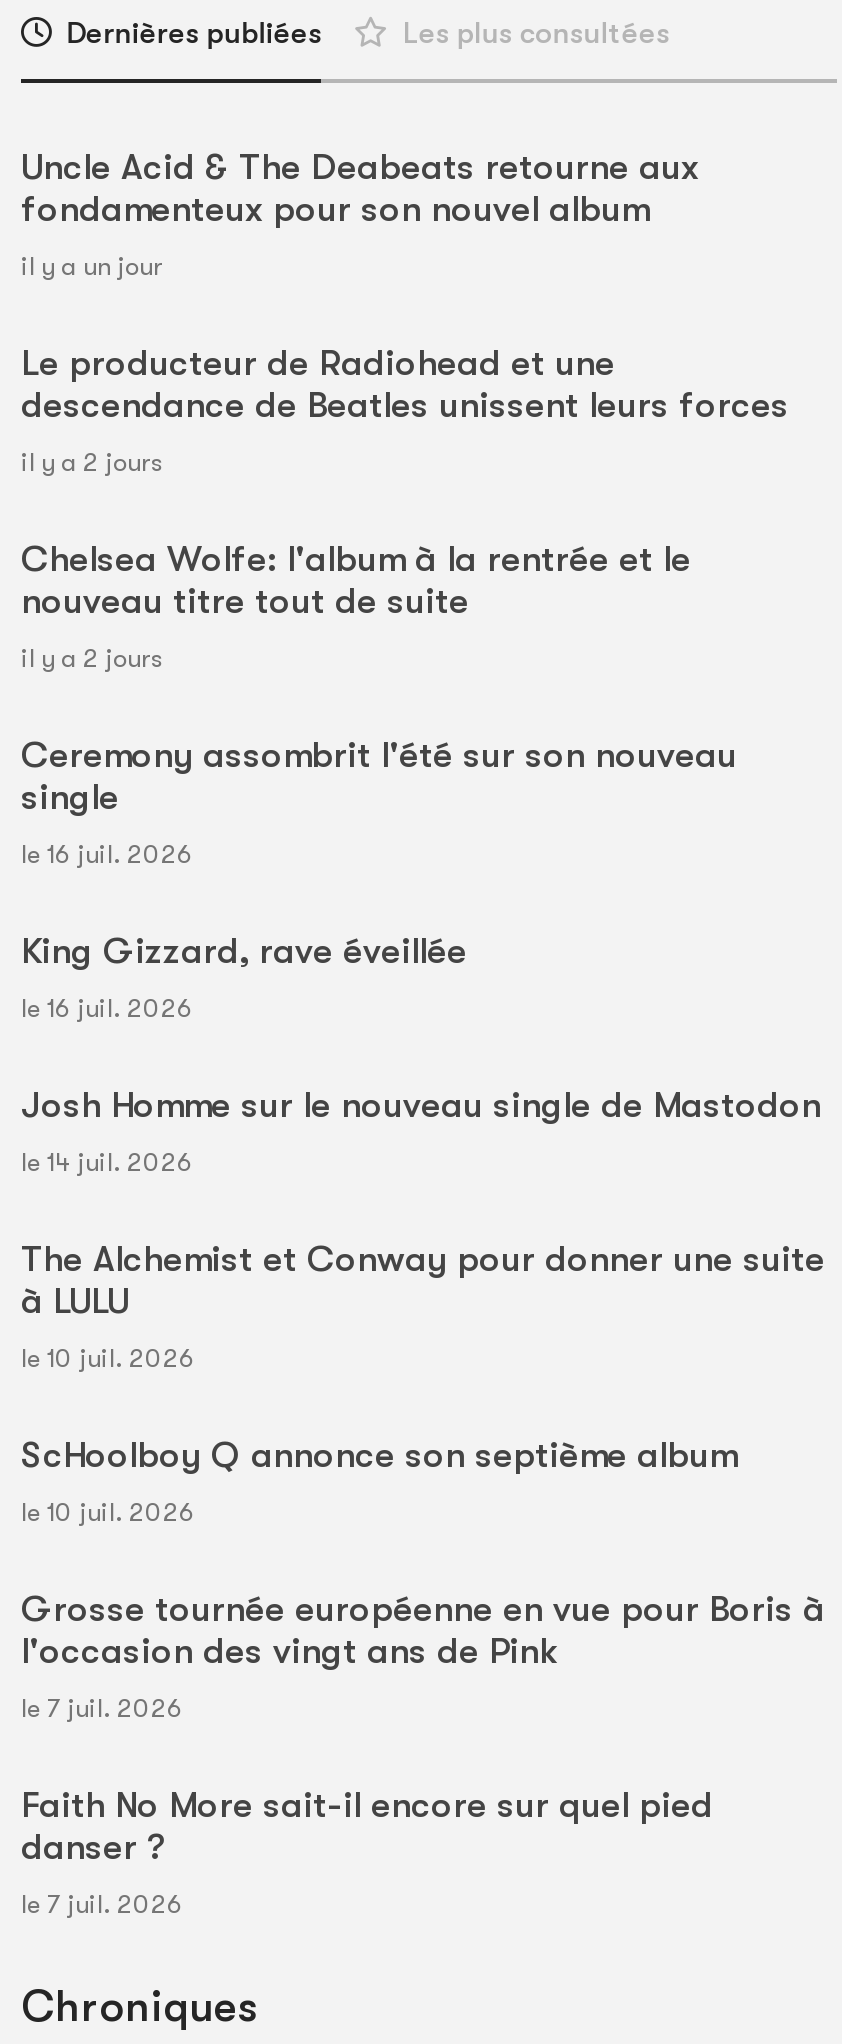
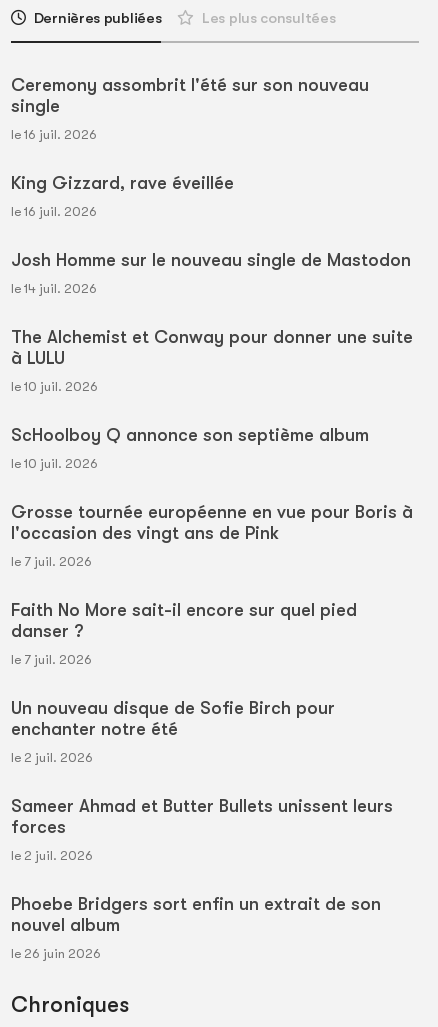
[21,148,789,674] Uncle Acid & The Deabeats retourne aux | fondamenteux pour son nouvel album | il y a un jour | Le producteur de Radiohead et une | descendance de Beatles unissent leurs forces | il y a 2 jours | Chelsea Wolfe: l'album à la rentrée et le | nouveau titre tout de suite | il y a 2 jours -> none
moved [21,736,825,1920] -> [11,75,413,667]: Ceremony assombrit l'été sur son nouveau | single | le 16 juil. 2026 | ... | danser ? | le 7 juil. 2026
none -> [11,698,393,961] Un nouveau disque de Sofie Birch pour | enchanter notre été | le 2 juil. 2026 | Sameer Ahmad et Butter Bullets unissent leurs | forces | le 2 juil. 2026 | Phoebe Bridgers sort enfin un extrait de son | nouvel album | le 26 juin 2026

